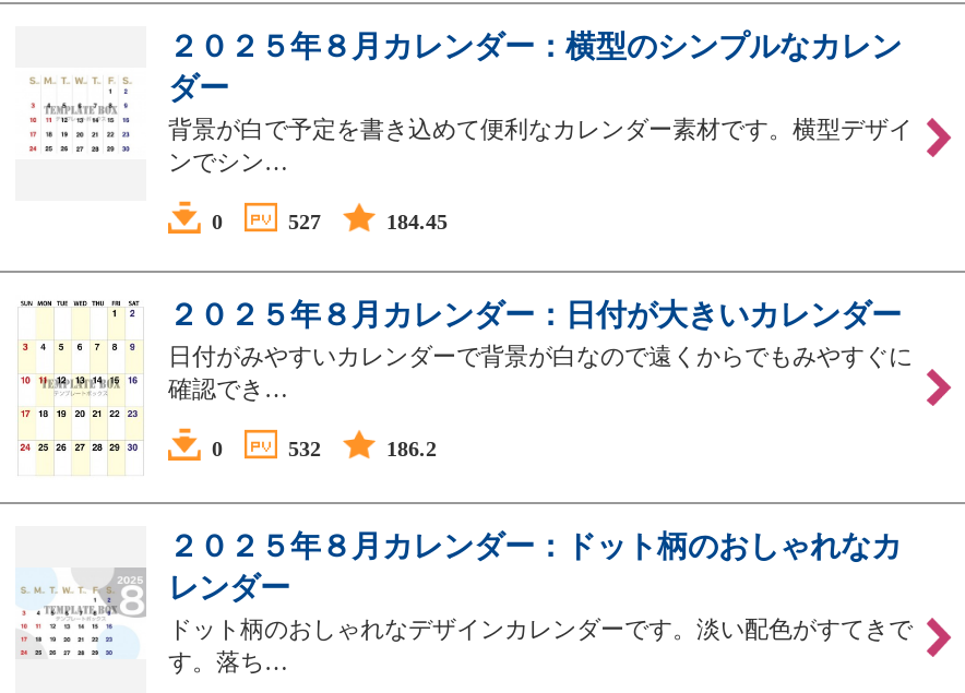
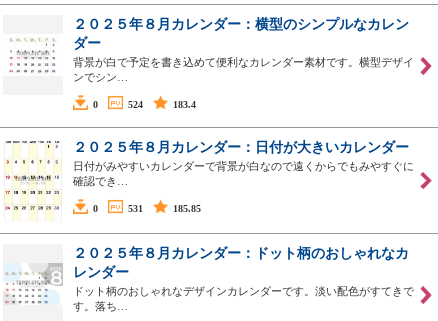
[288,210,321,234] 527 -> [128,99,143,110] 524
[386,210,448,234] 184.45 -> [173,99,196,110] 183.4
[288,437,321,461] 532 -> [128,203,143,214] 531
[386,437,437,461] 186.2 -> [173,203,201,214] 185.85

